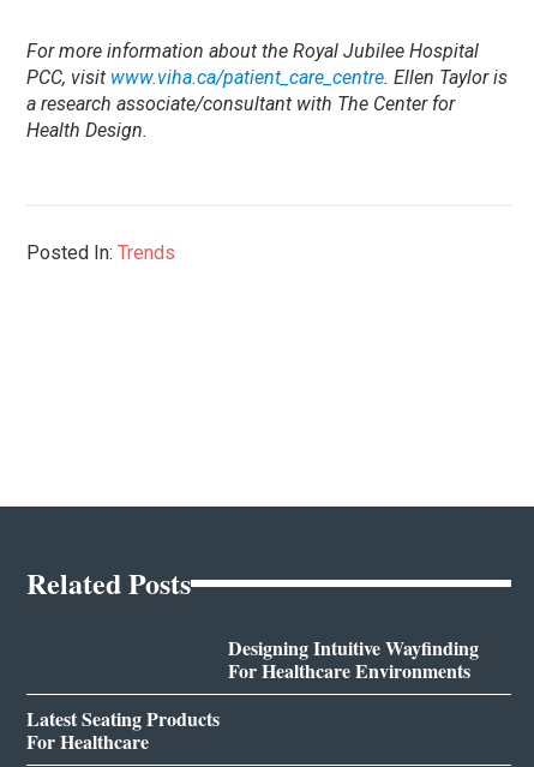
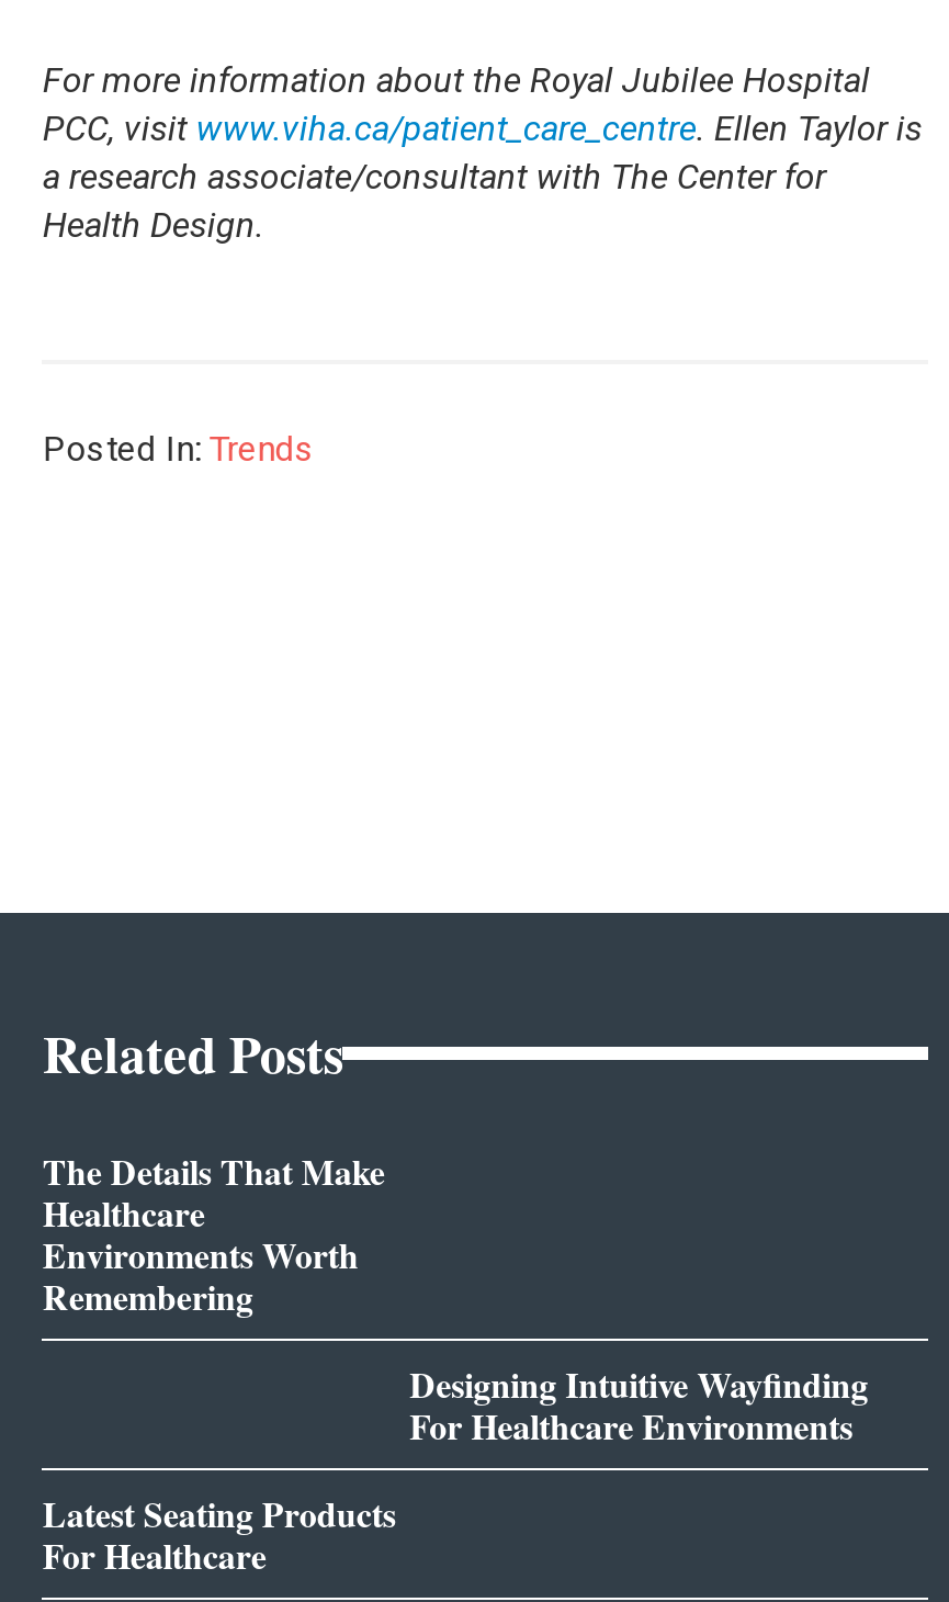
none -> [43,1146,385,1322] The Details That Make | Healthcare | Environments Worth | Remembering

